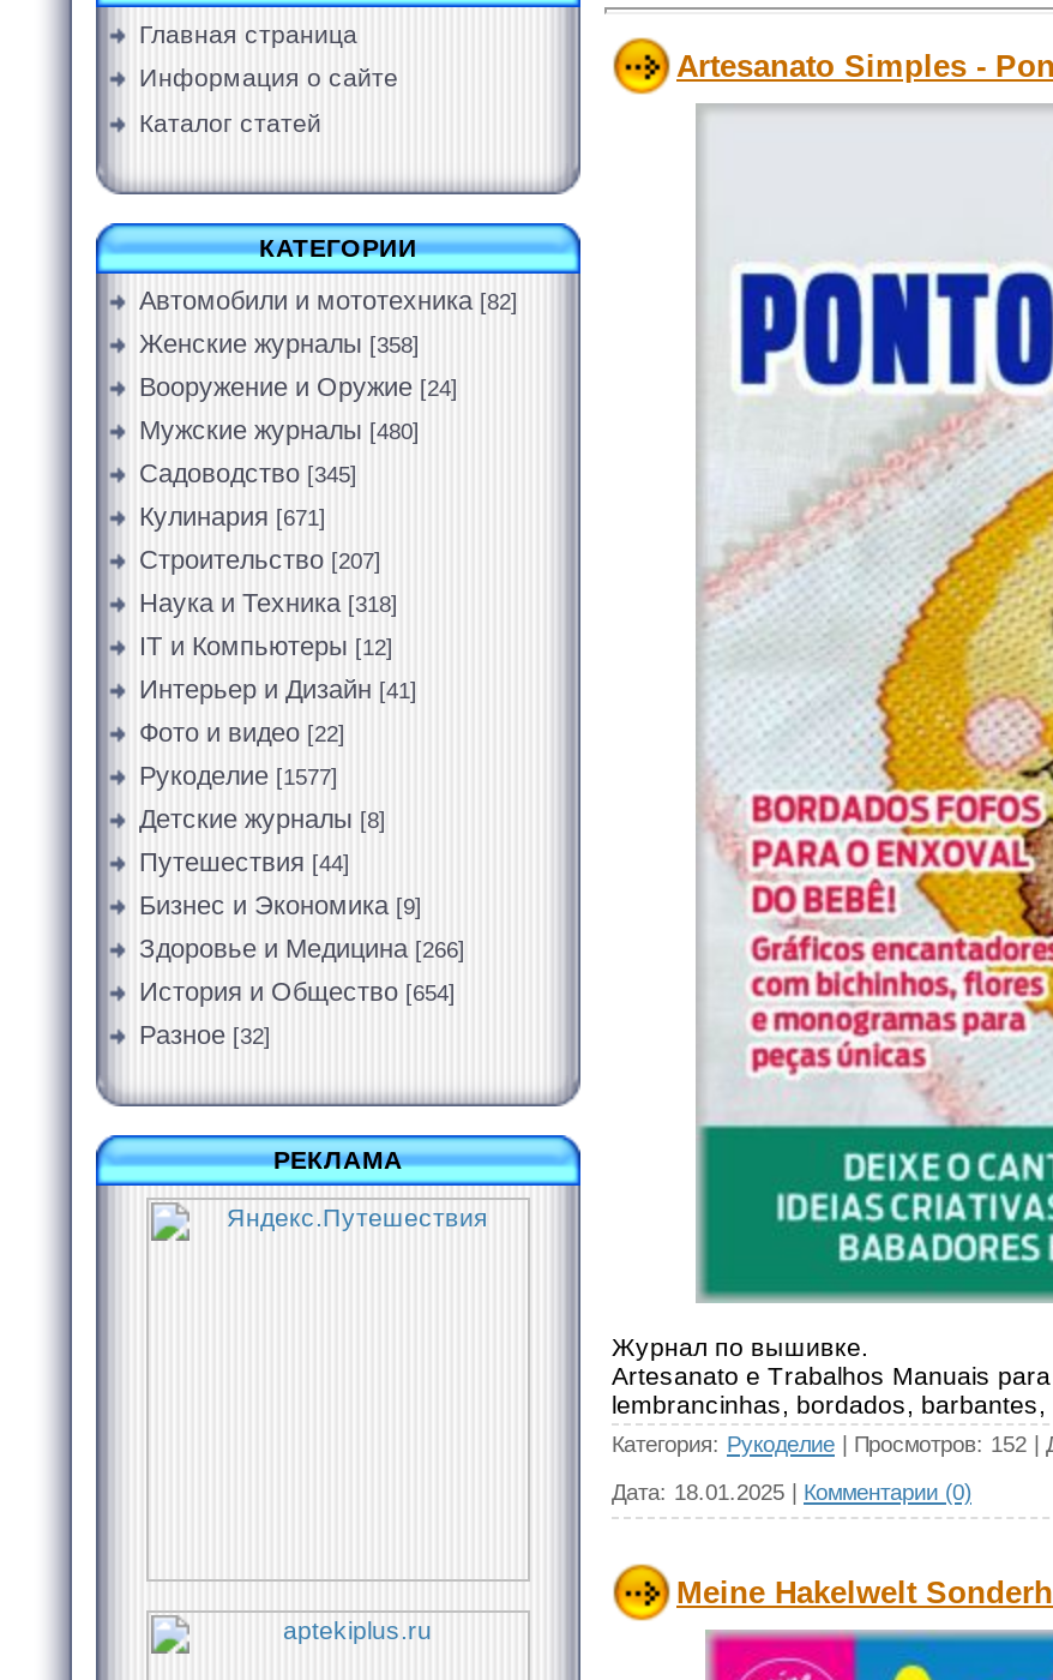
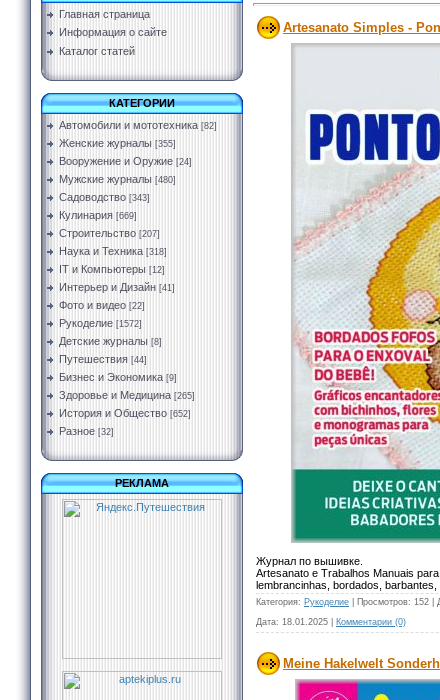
[139,329,420,358] Женские журналы [358] -> [59,137,176,149] Женские журналы [355]
[139,458,357,487] Садоводство [345] -> [59,191,150,203] Садоводство [343]
[139,502,326,530] Кулинария [671] -> [59,209,137,221] Кулинария [669]
[139,761,338,790] Рукоделие [1577] -> [59,317,142,329] Рукоделие [1572]
[139,934,465,962] Здоровье и Медицина [266] -> [59,389,195,401] Здоровье и Медицина [265]
[139,977,456,1006] История и Общество [654] -> [59,407,191,419] История и Общество [652]

